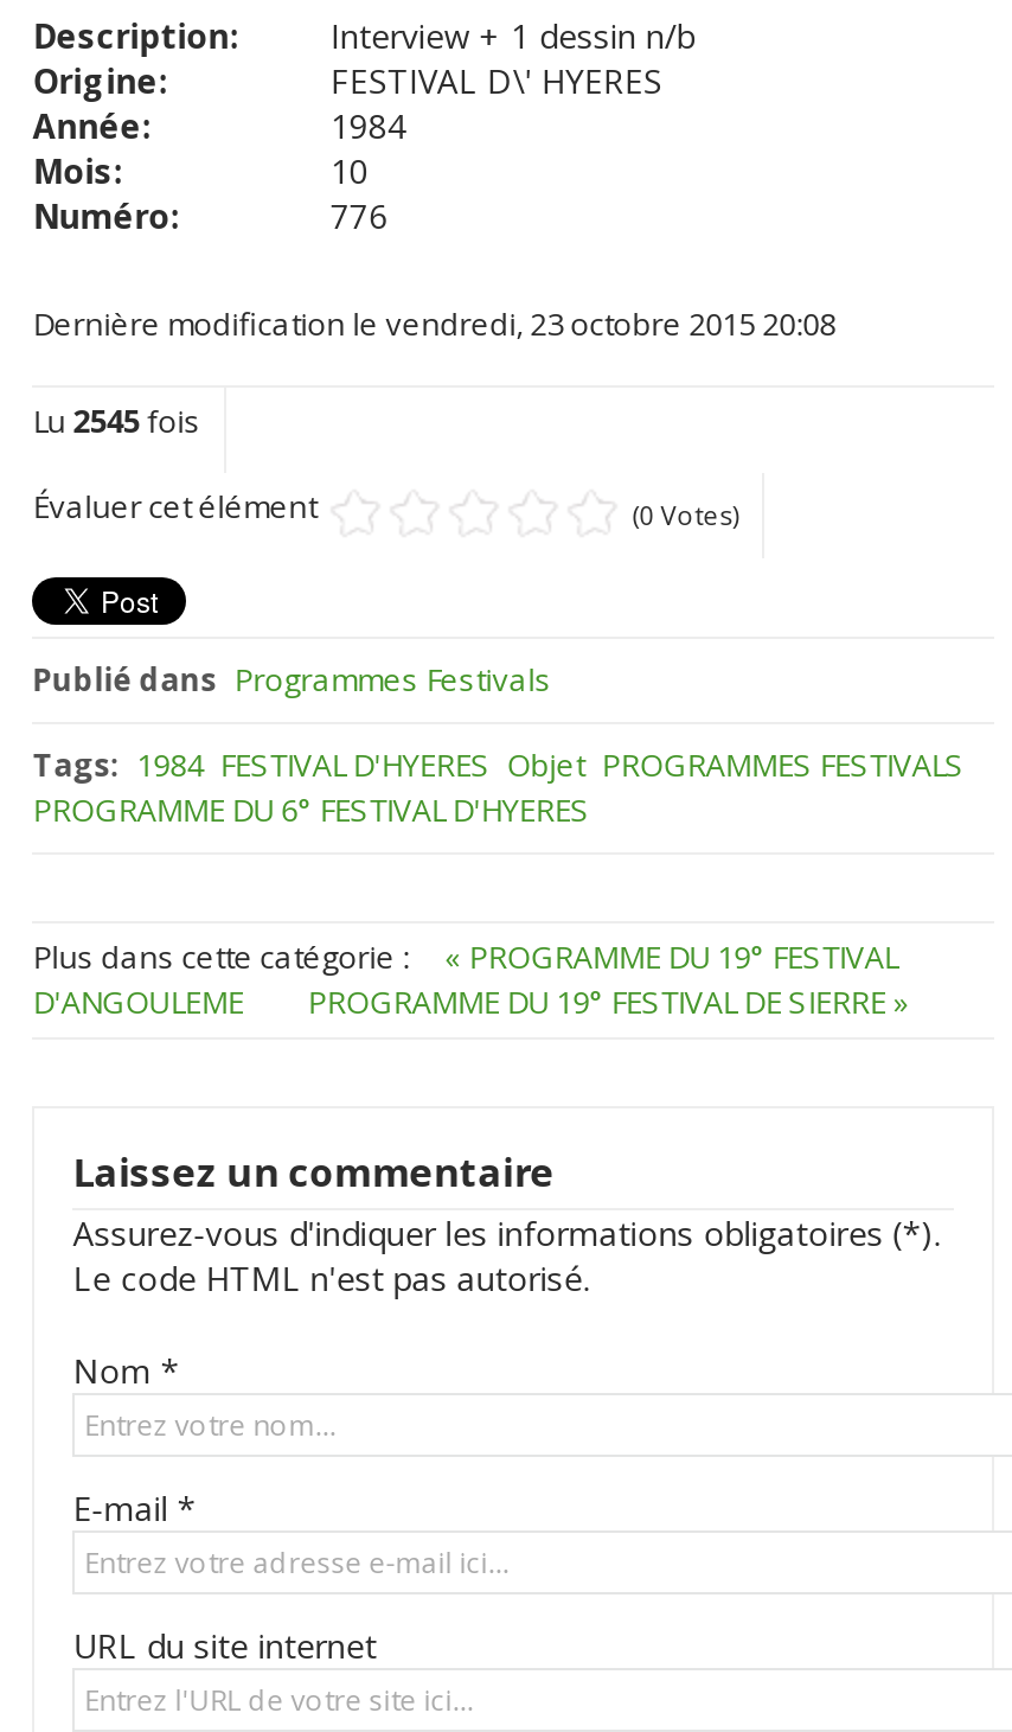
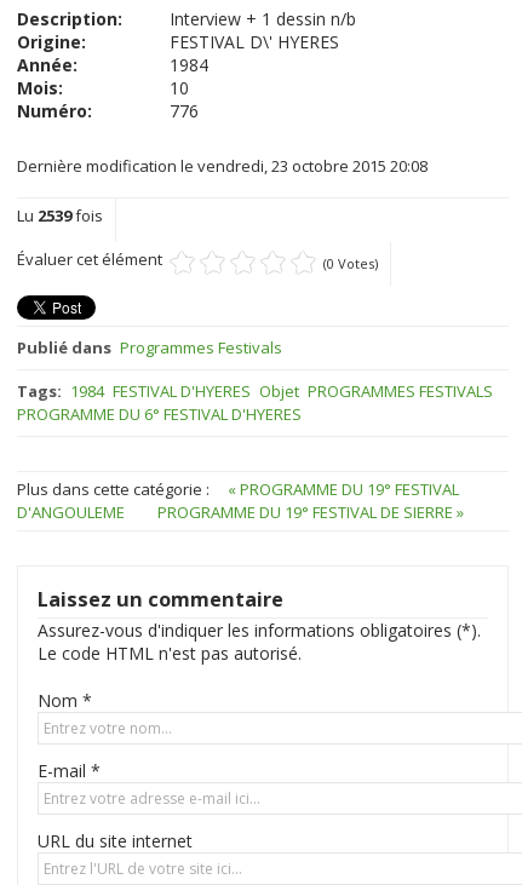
[32,399,201,441] Lu 2545fois -> [17,204,103,226] Lu 2539fois

